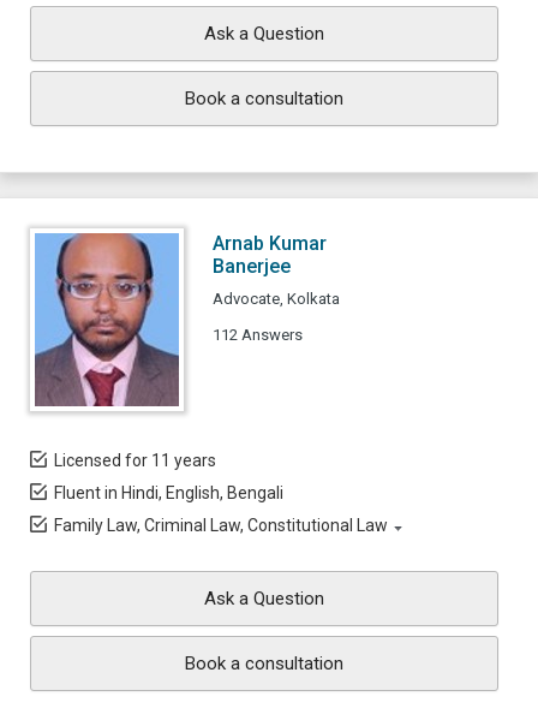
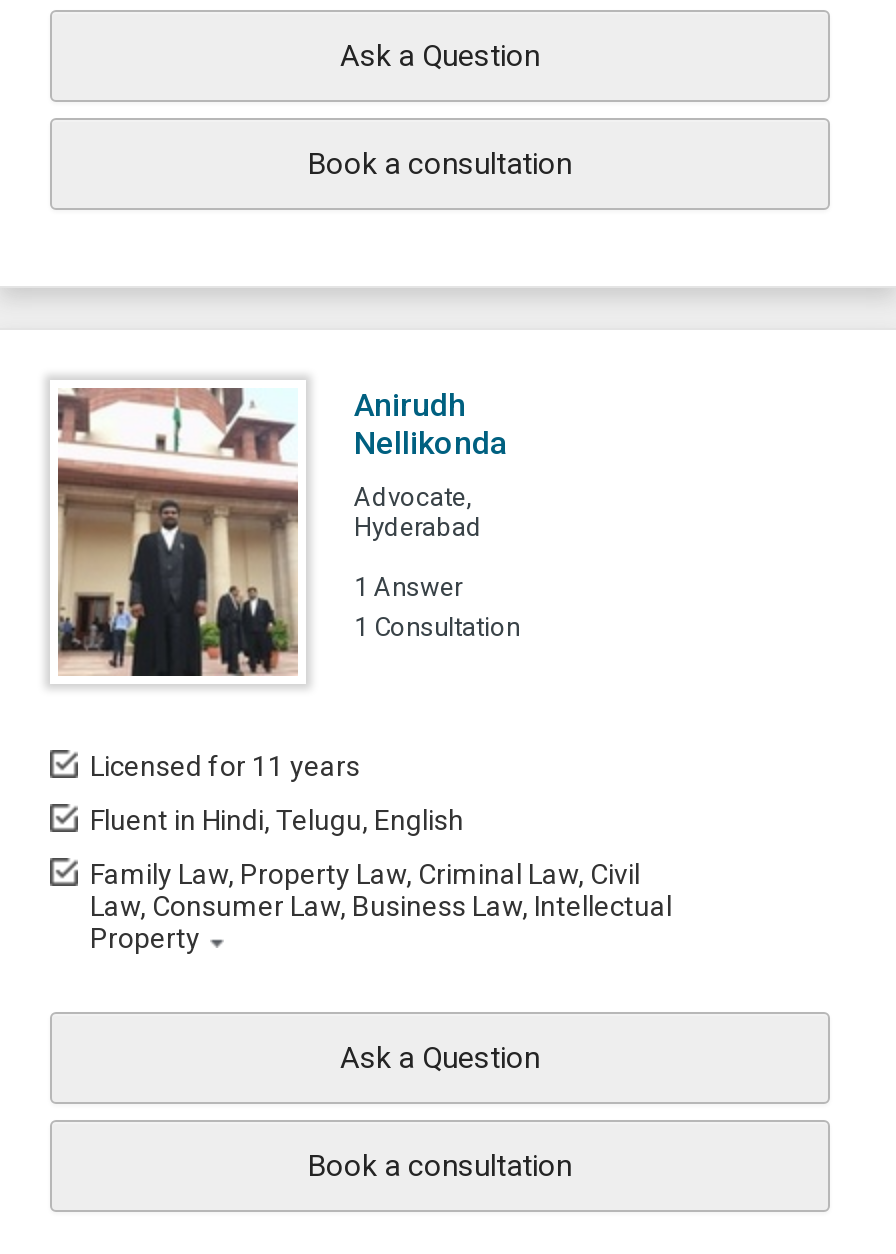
[34,232,327,407] [image] | Arnab Kumar | Banerjee -> [56,386,508,678] [image] | Anirudh | Nellikonda
[213,290,340,308] Advocate, Kolkata -> [354,482,482,542] Advocate, | Hyderabad
[213,326,303,344] 112 Answers -> [354,572,520,642] 1 Answer | 1 Consultation
[54,483,283,502] Fluent in Hindi, English, Bengali -> [90,804,464,836] Fluent in Hindi, Telugu, English
[54,516,388,535] Family Law, Criminal Law, Constitutional Law -> [90,858,672,954] Family Law, Property Law, Criminal Law, Civil | Law, Consumer Law, Business Law, Intellectual | Property

